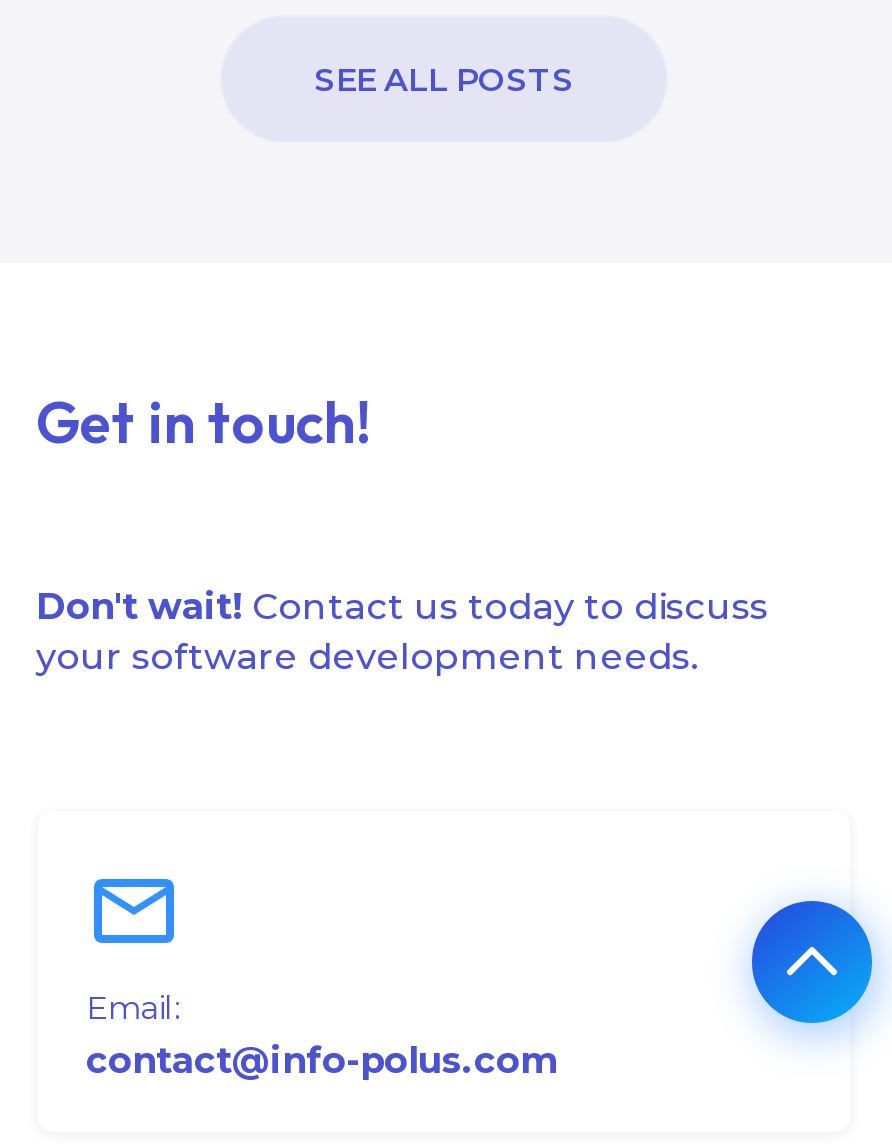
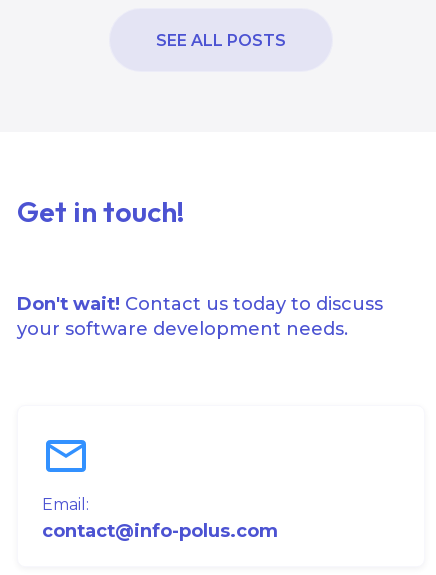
[738,895,886,1049] [image] -> none

